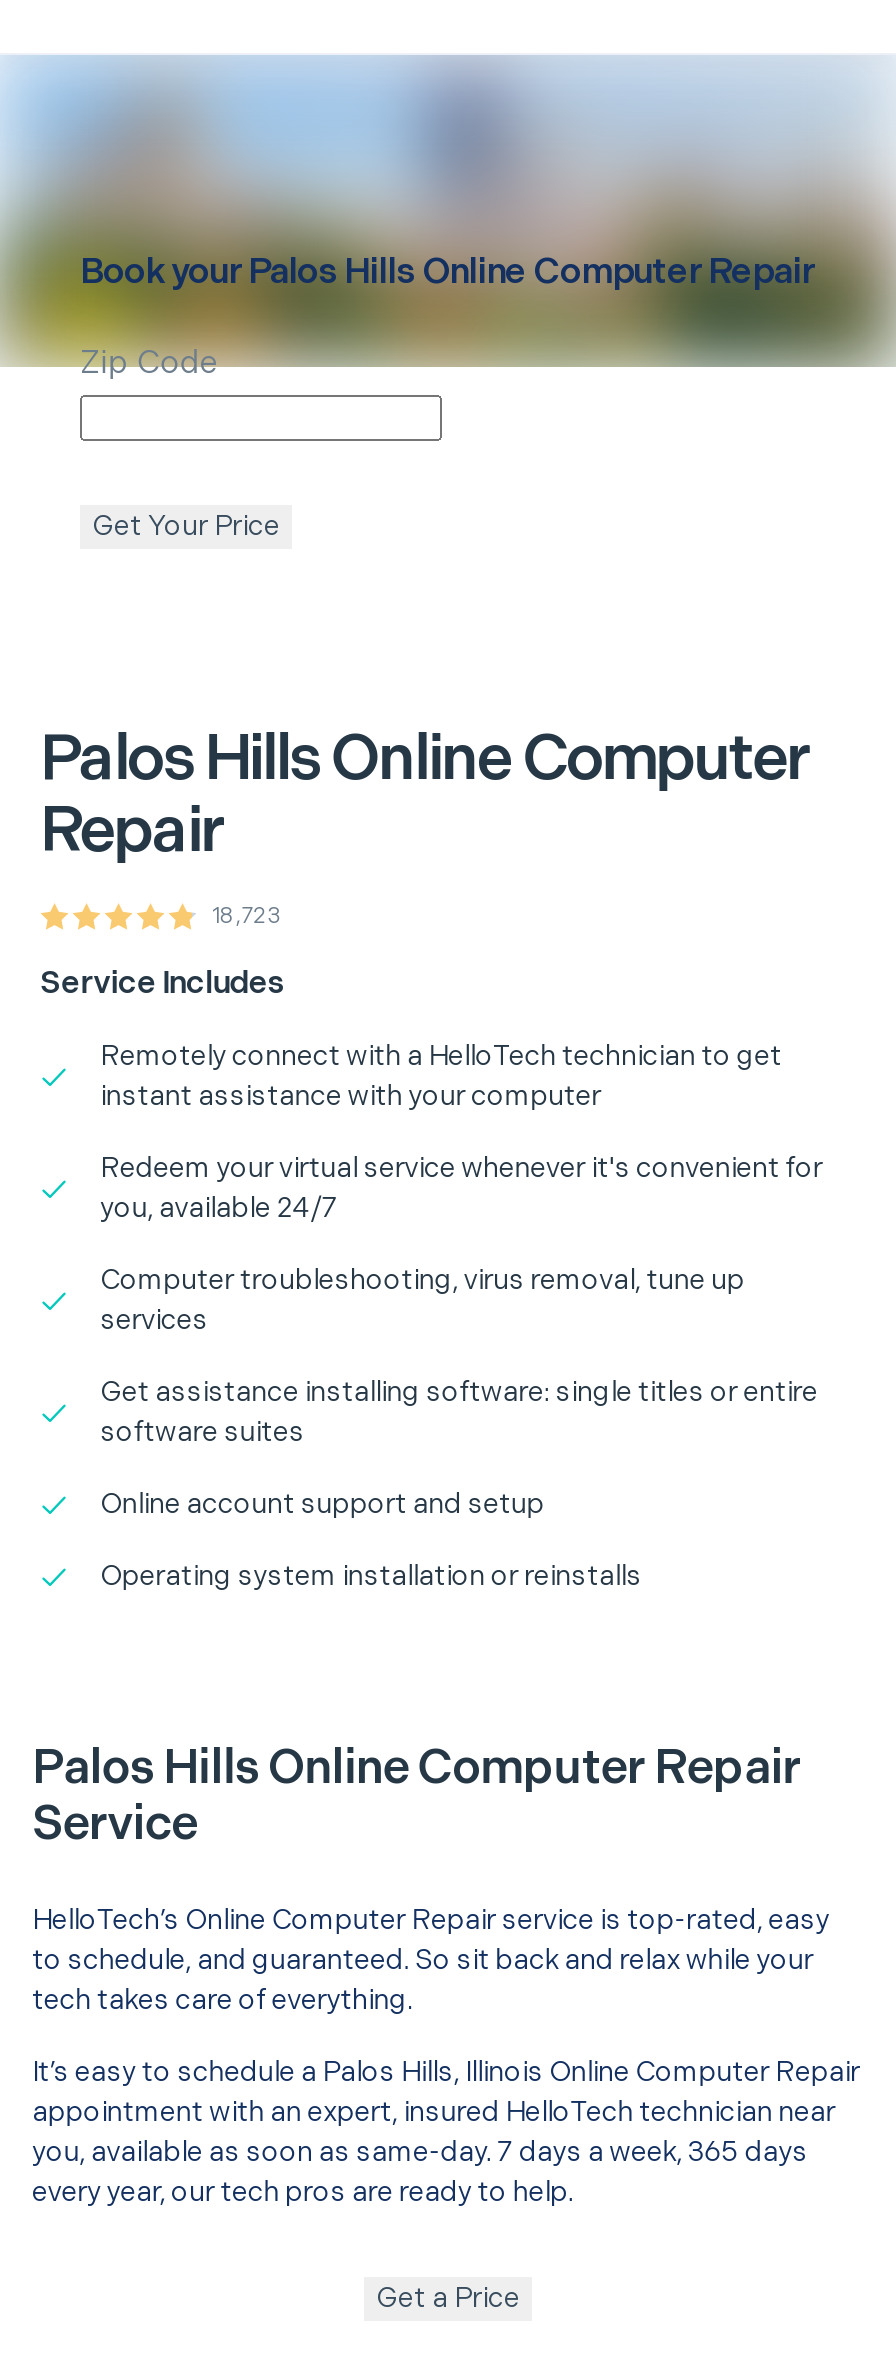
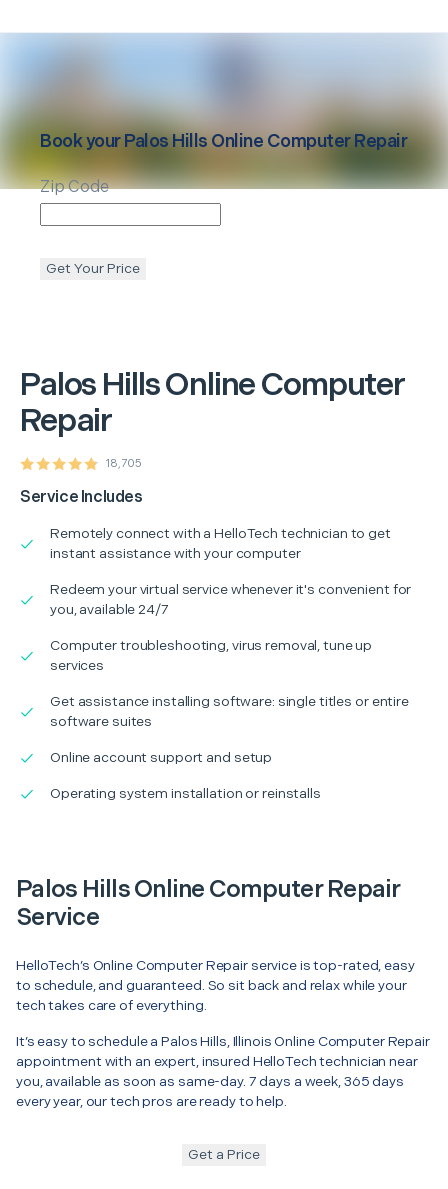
[212,903,281,929] 18,723 -> [106,457,141,470] 18,705

